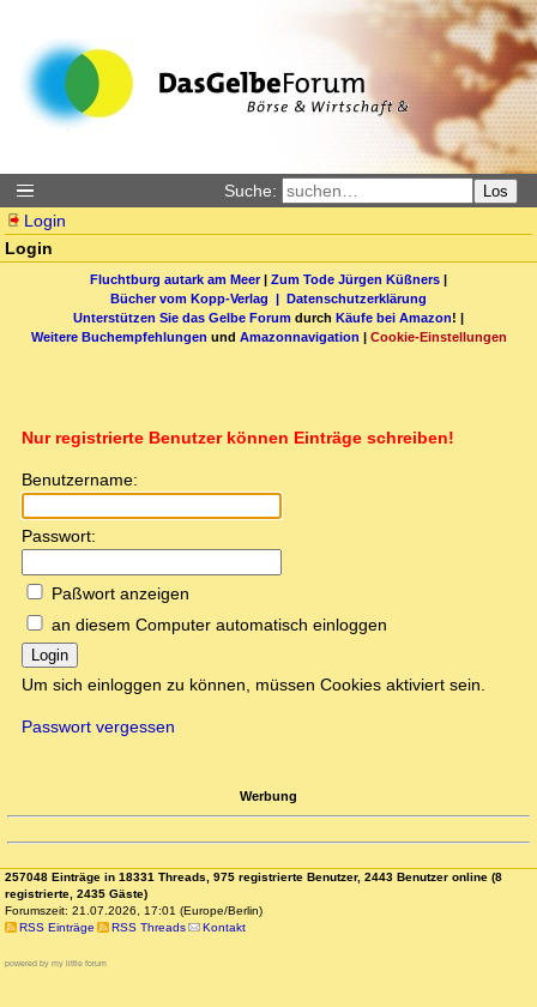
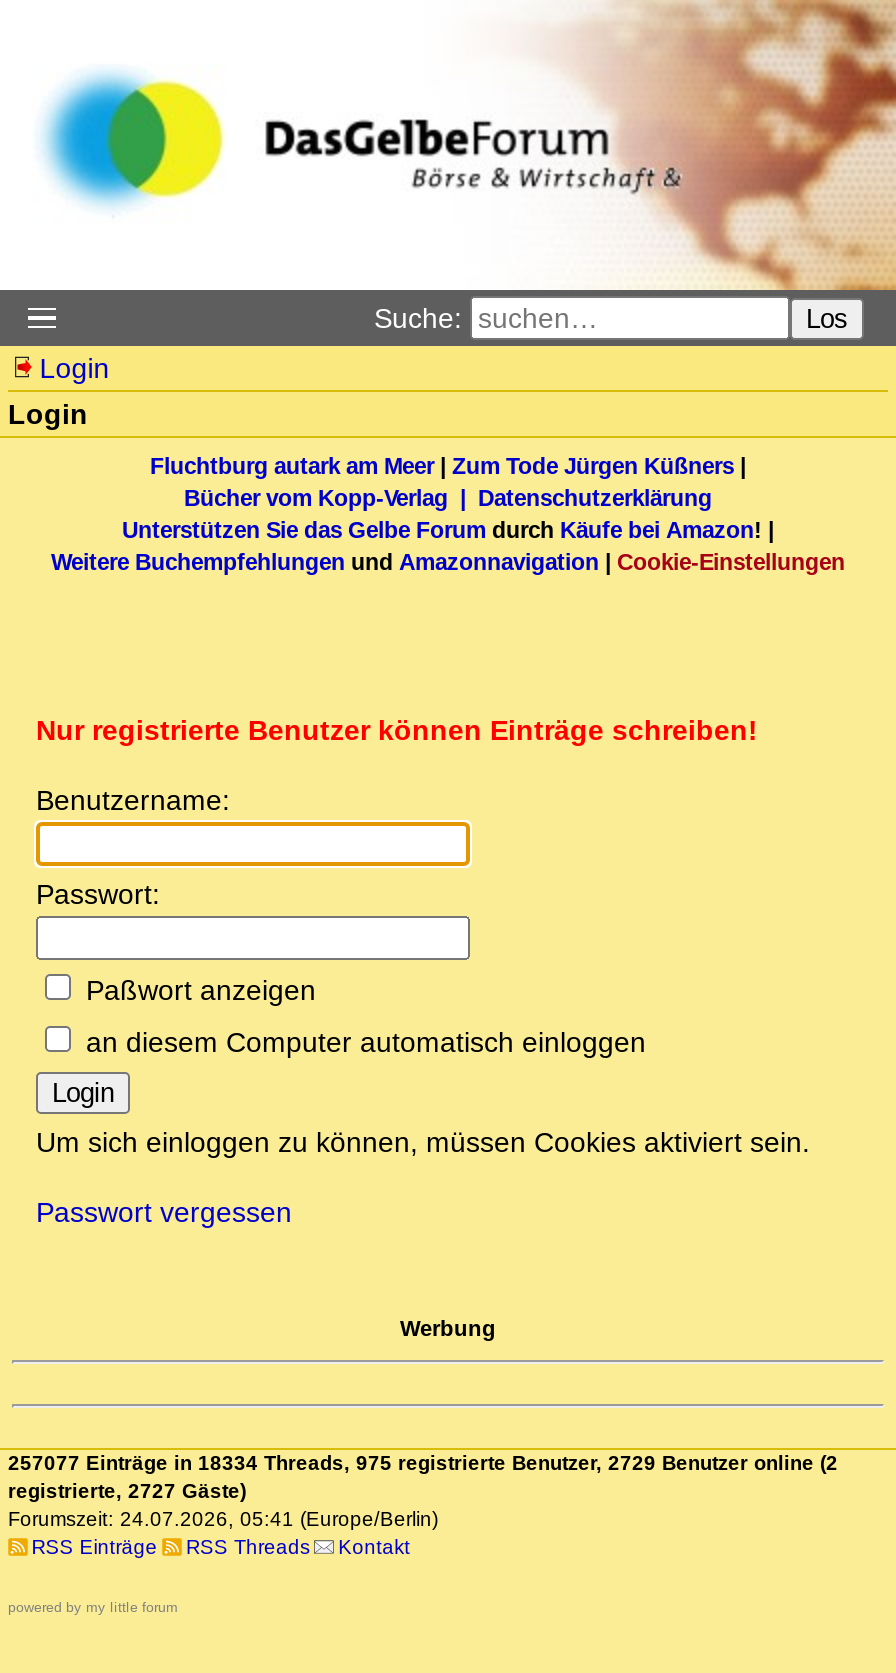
[5,871,502,884] 257048 Einträge in 18331 Threads, 975 registrierte Benutzer, 2443 Benutzer online (8 -> [8,1453,838,1475] 257077 Einträge in 18334 Threads, 975 registrierte Benutzer, 2729 Benutzer online (2
[5,887,147,901] registrierte, 2435 Gäste) -> [8,1481,246,1503] registrierte, 2727 Gäste)
[5,904,263,917] Forumszeit: 21.07.2026, 17:01 (Europe/Berlin) -> [8,1509,438,1531] Forumszeit: 24.07.2026, 05:41 (Europe/Berlin)

